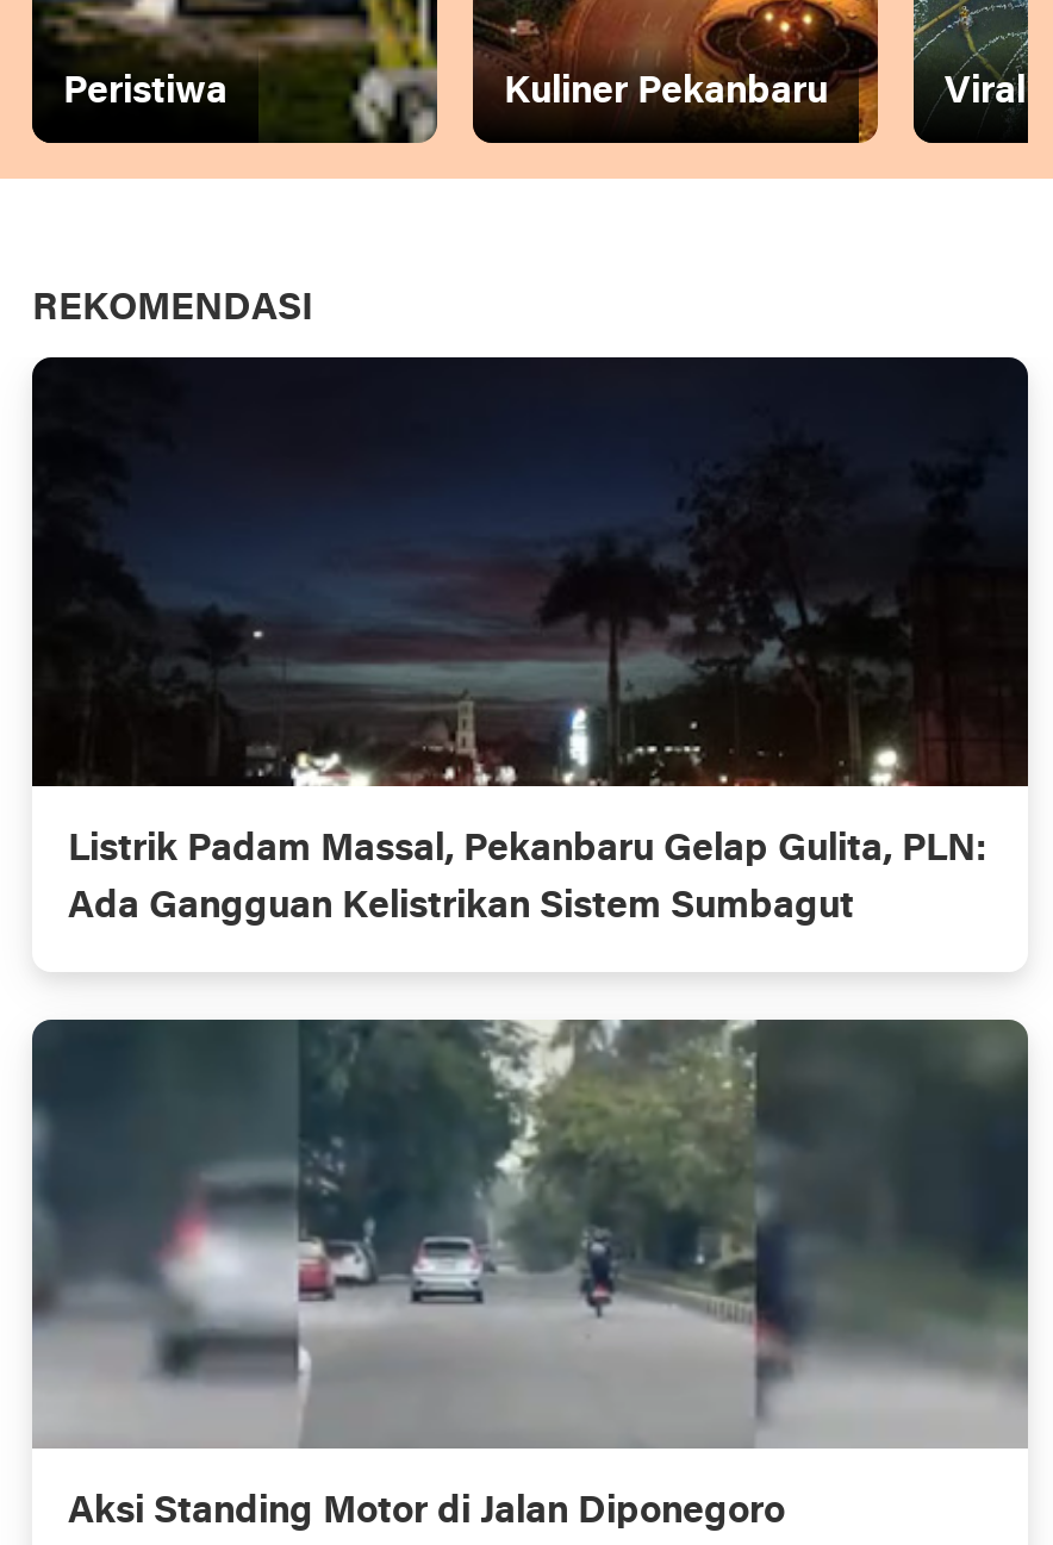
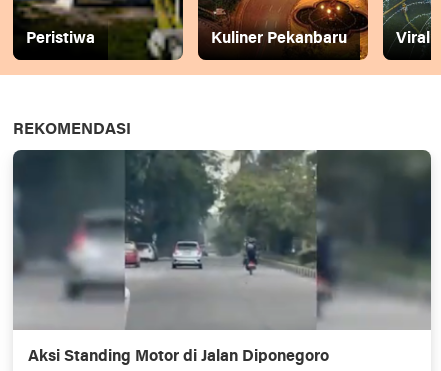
[30,355,1030,927] [image] | Listrik Padam Massal, Pekanbaru Gelap Gulita, PLN: | Ada Gangguan Kelistrikan Sistem Sumbagut -> none

